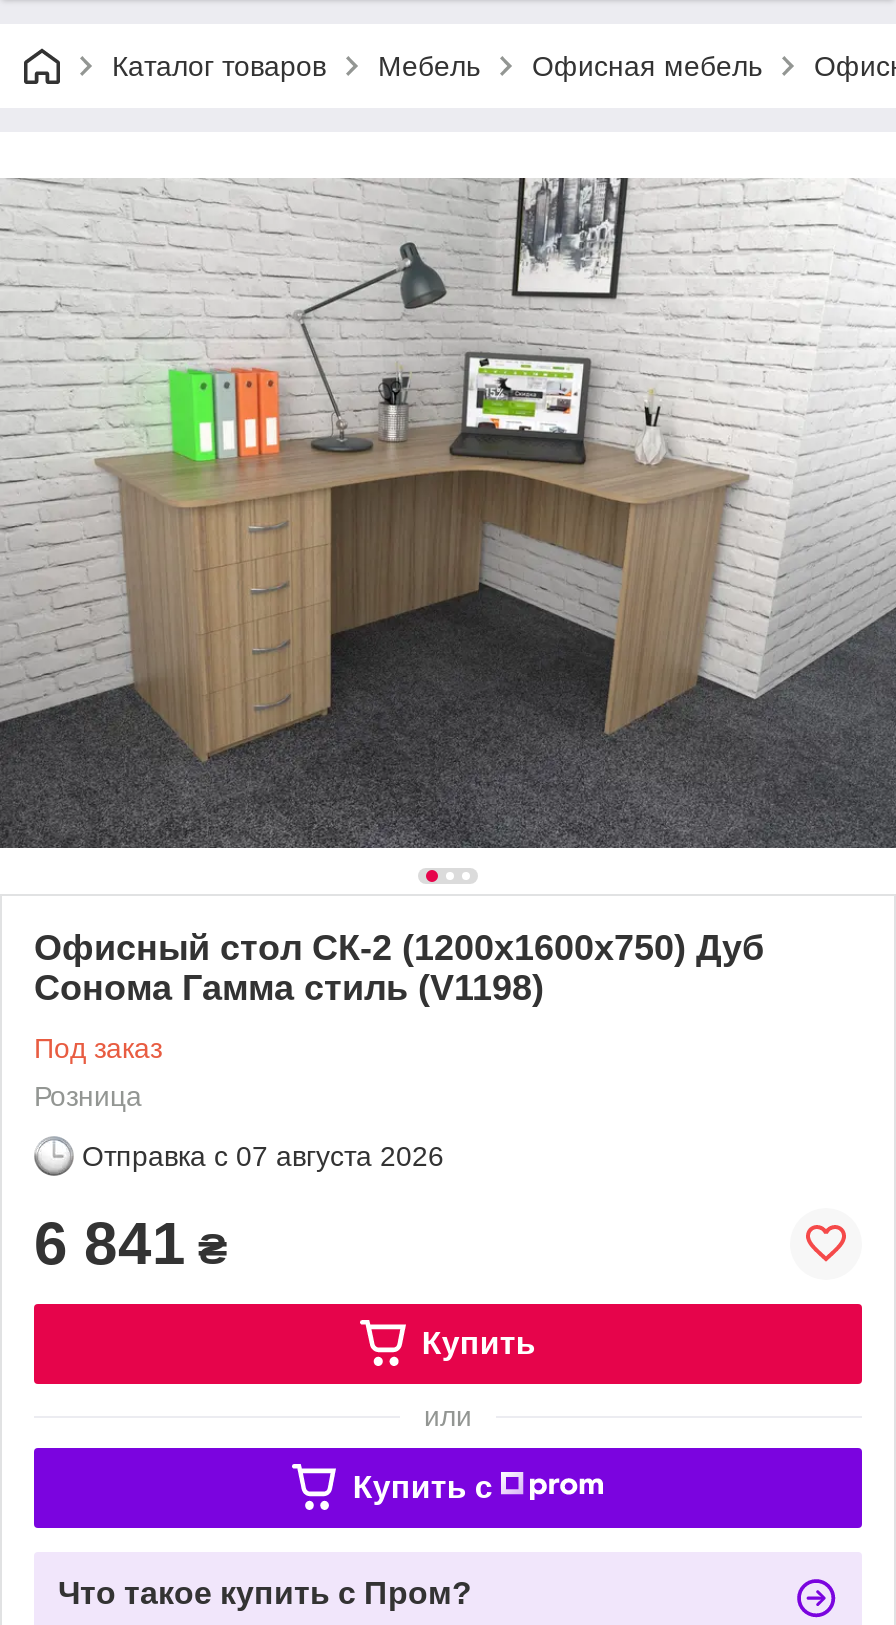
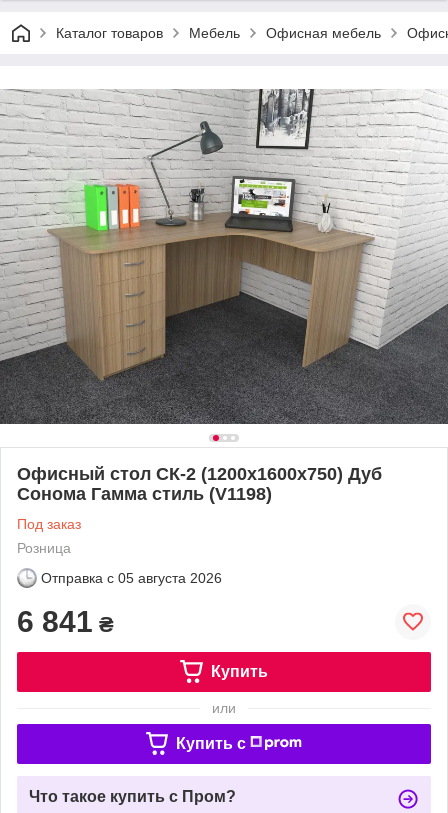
[82,1140,444,1172] Отправка с 07 августа 2026 -> [41,570,222,586] Отправка с 05 августа 2026

